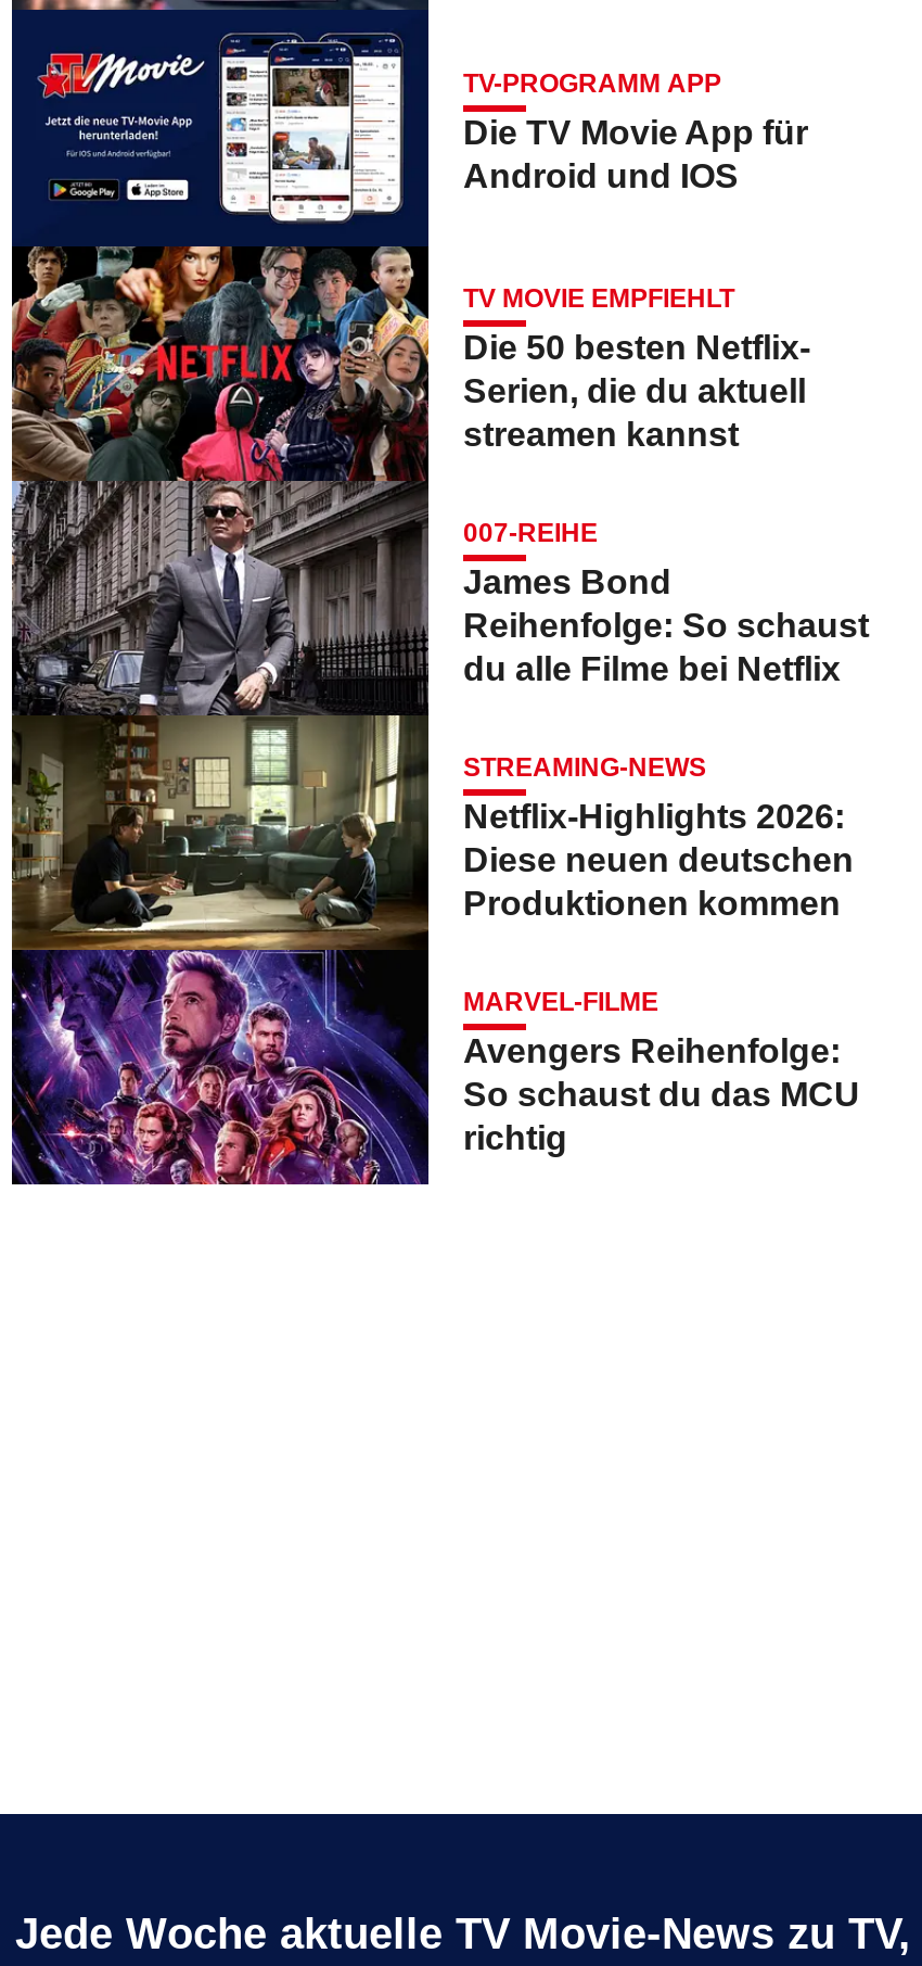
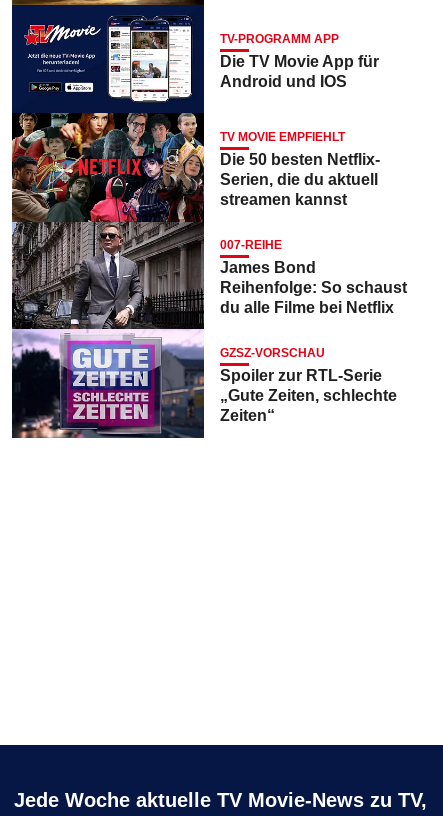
[10,714,860,1185] [image] | STREAMING-NEWS | Netflix-Highlights 2026: | Diese neuen deutschen | Produktionen kommen | MARVEL-FILME | Avengers Reihenfolge: | So schaust du das MCU | richtig -> [12,328,397,454] [image] | GZSZ-VORSCHAU | Spoiler zur RTL-Serie | „Gute Zeiten, schlechte | Zeiten“

